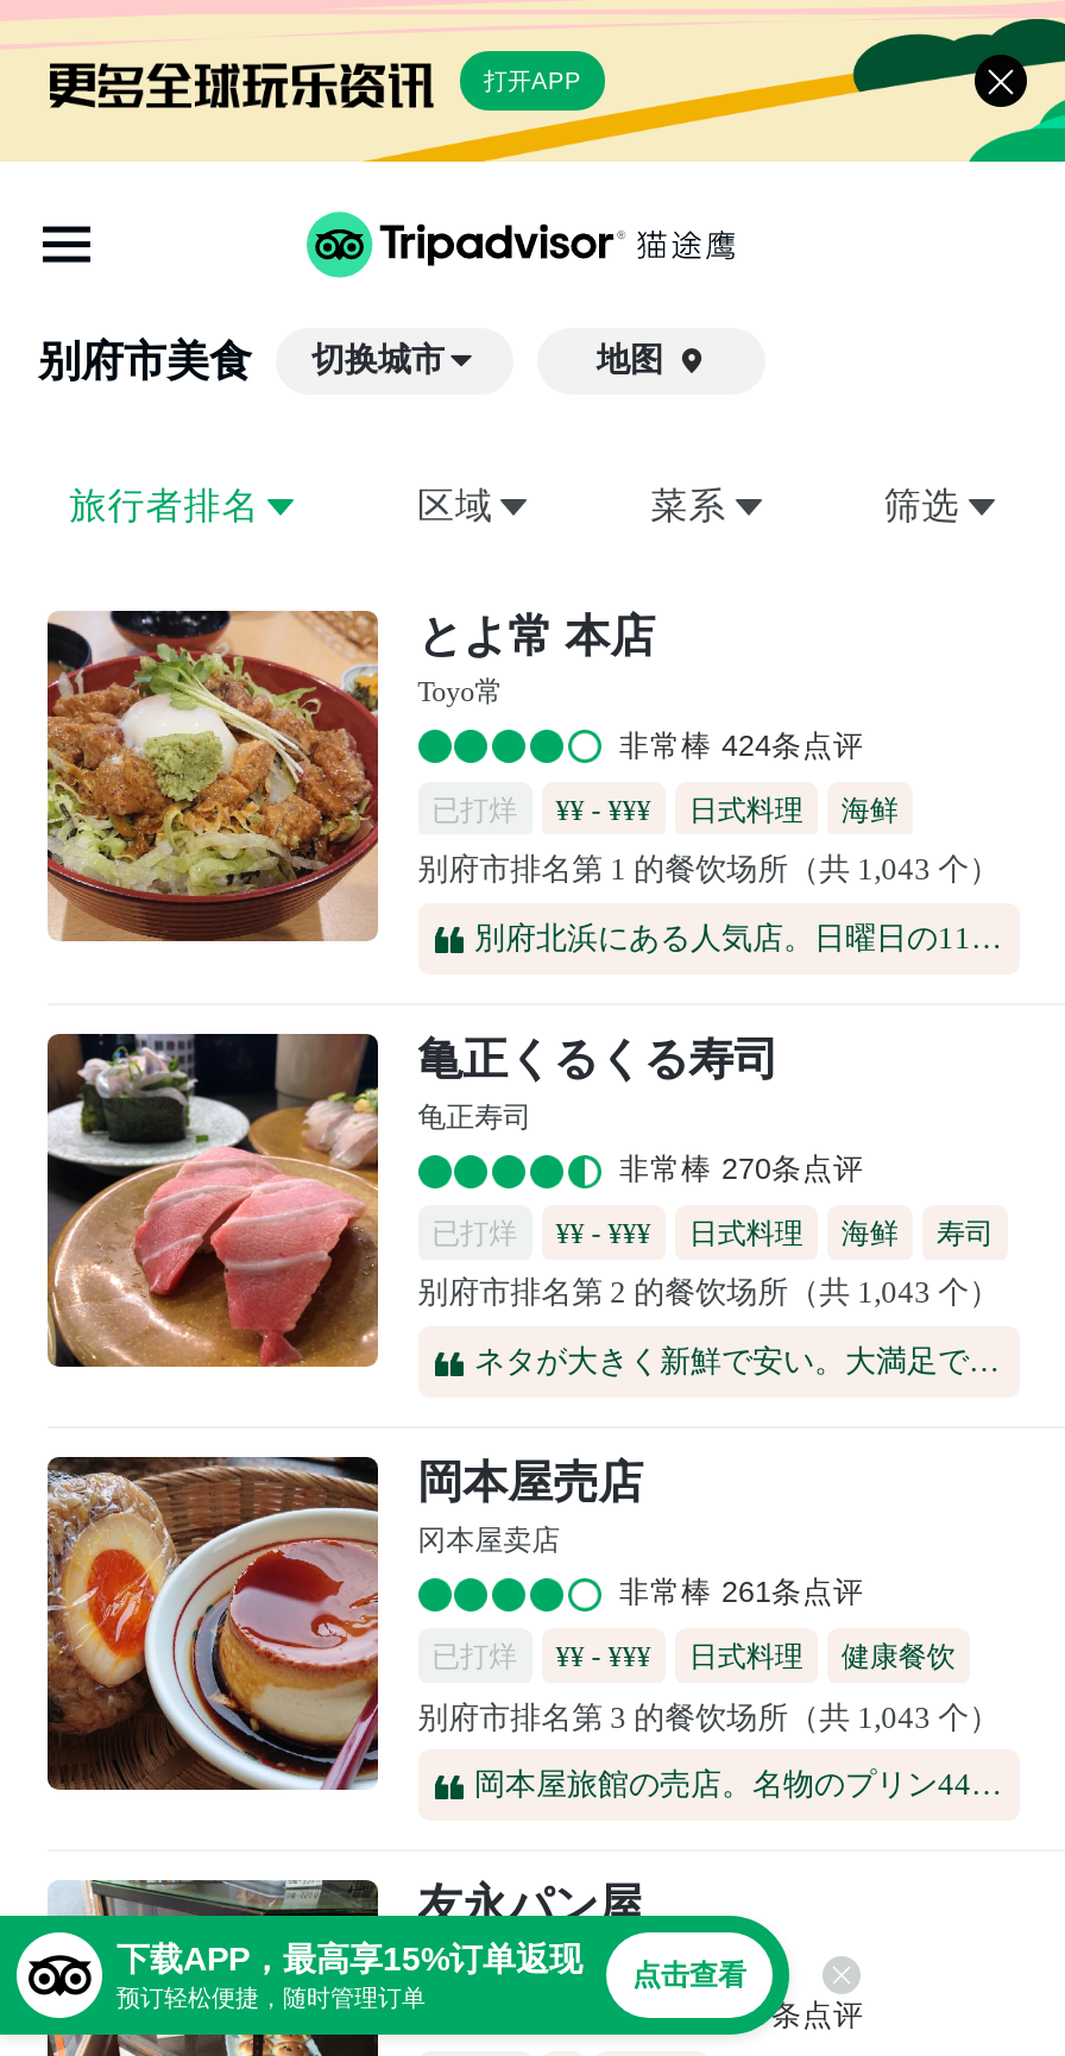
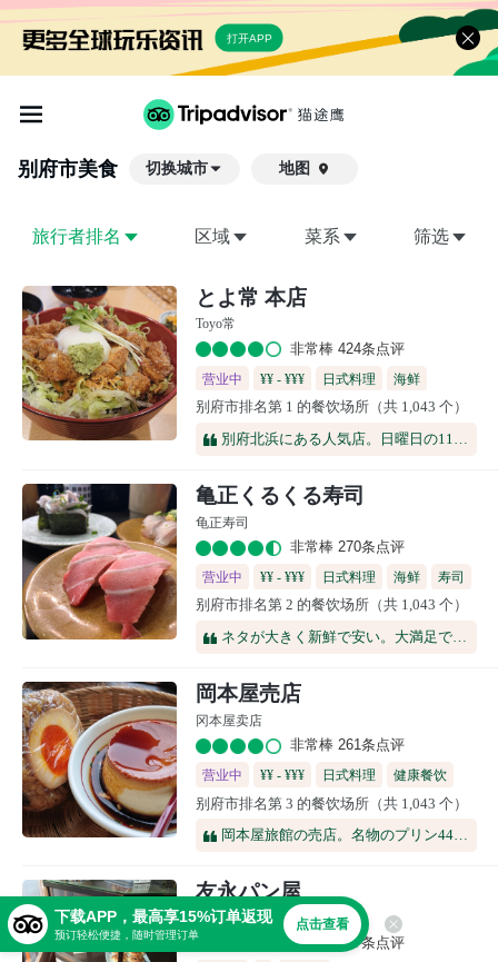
[432,793,517,826] 已打烊 -> [202,371,242,387] 营业中
[432,1217,517,1250] 已打烊 -> [202,569,242,585] 营业中
[432,1640,517,1673] 已打烊 -> [202,767,242,783] 营业中

